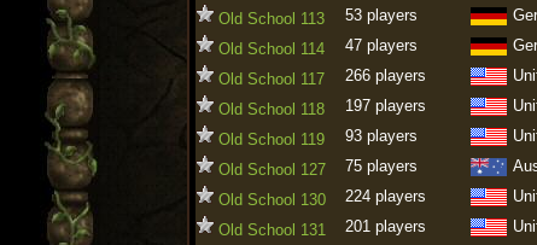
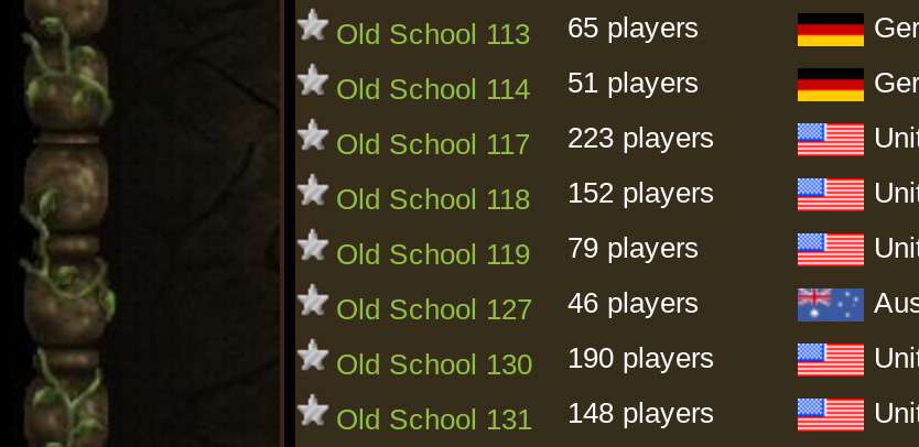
[218,6,417,28] Old School 113 53 players -> [336,11,700,51] Old School 113 65 players
[218,36,417,58] Old School 114 47 players -> [336,66,700,106] Old School 114 51 players
[218,66,425,88] Old School 117 266 players -> [336,121,715,161] Old School 117 223 players
[218,97,425,118] Old School 118 197 players -> [336,176,715,216] Old School 118 152 players
[218,127,417,148] Old School 119 93 players -> [336,231,700,271] Old School 119 79 players
[218,157,417,179] Old School 127 75 players -> [336,286,700,326] Old School 127 46 players
[218,187,425,209] Old School 130 224 players -> [336,341,715,381] Old School 130 190 players
[218,217,425,239] Old School 131 201 players -> [336,396,715,436] Old School 131 148 players

